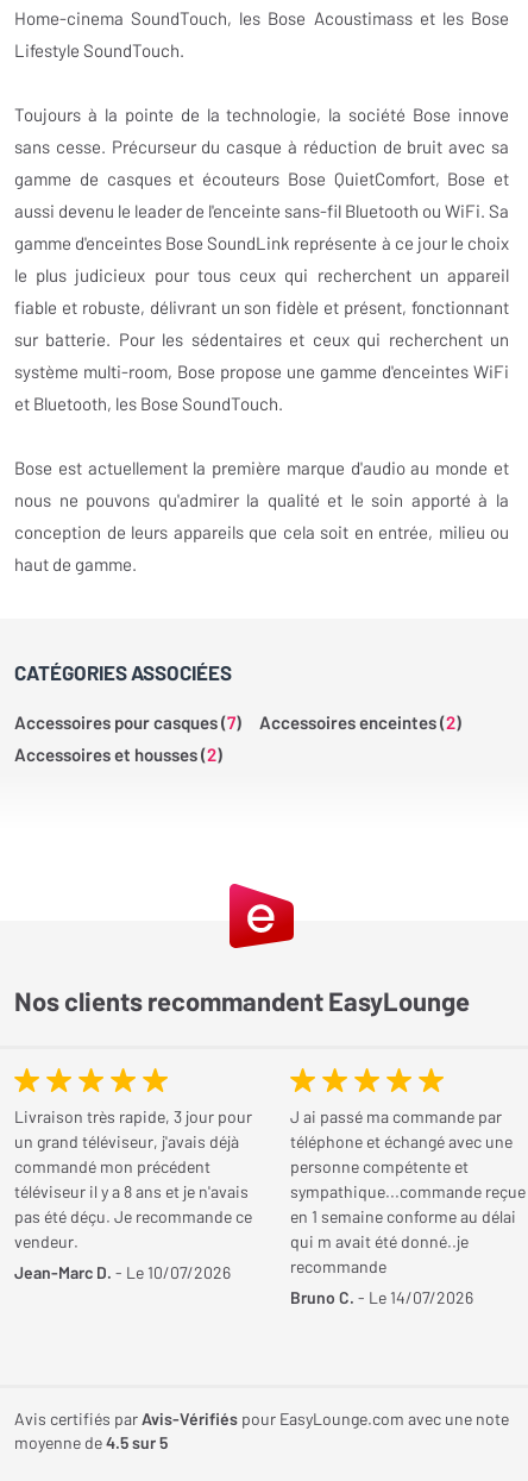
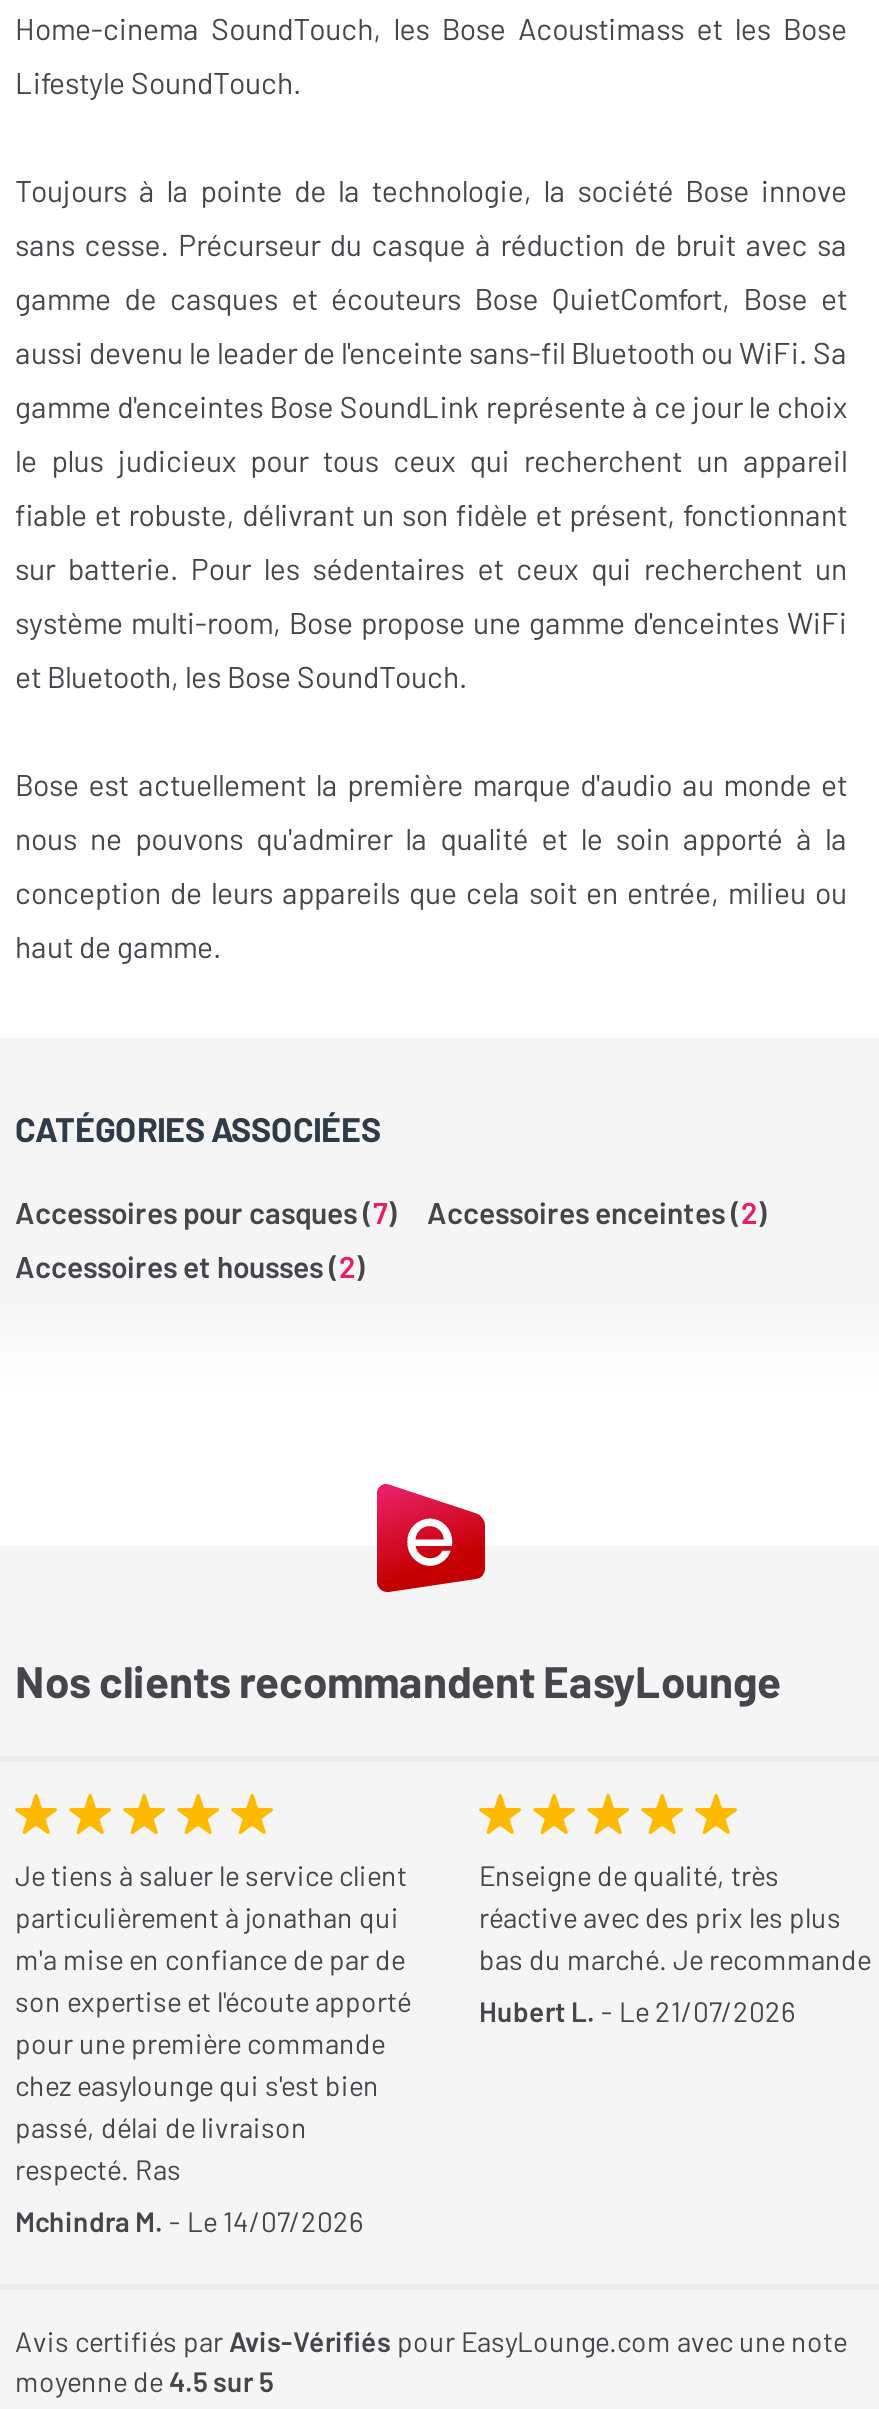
[14,1106,252,1251] Livraison très rapide, 3 jour pour | un grand téléviseur, j'avais déjà | commandé mon précédent | téléviseur il y a 8 ans et je n'avais | pas été déçu. Je recommande ce | vendeur. -> [15,1858,411,2186] Je tiens à saluer le service client | particulièrement à jonathan qui | m'a mise en confiance de par de | son expertise et l'écoute apporté | pour une première commande | chez easylounge qui s'est bien | passé, délai de livraison | respecté. Ras
[290,1106,526,1276] J ai passé ma commande par | téléphone et échangé avec une | personne compétente et | sympathique...commande reçue | en 1 semaine conforme au délai | qui m avait été donné..je | recommande -> [479,1858,871,1976] Enseigne de qualité, très | réactive avec des prix les plus | bas du marché. Je recommande
[14,1262,231,1282] Jean-Marc D. - Le 10/07/2026 -> [15,2204,363,2238] Mchindra M. - Le 14/07/2026
[290,1287,473,1307] Bruno C. - Le 14/07/2026 -> [479,1994,795,2028] Hubert L. - Le 21/07/2026

